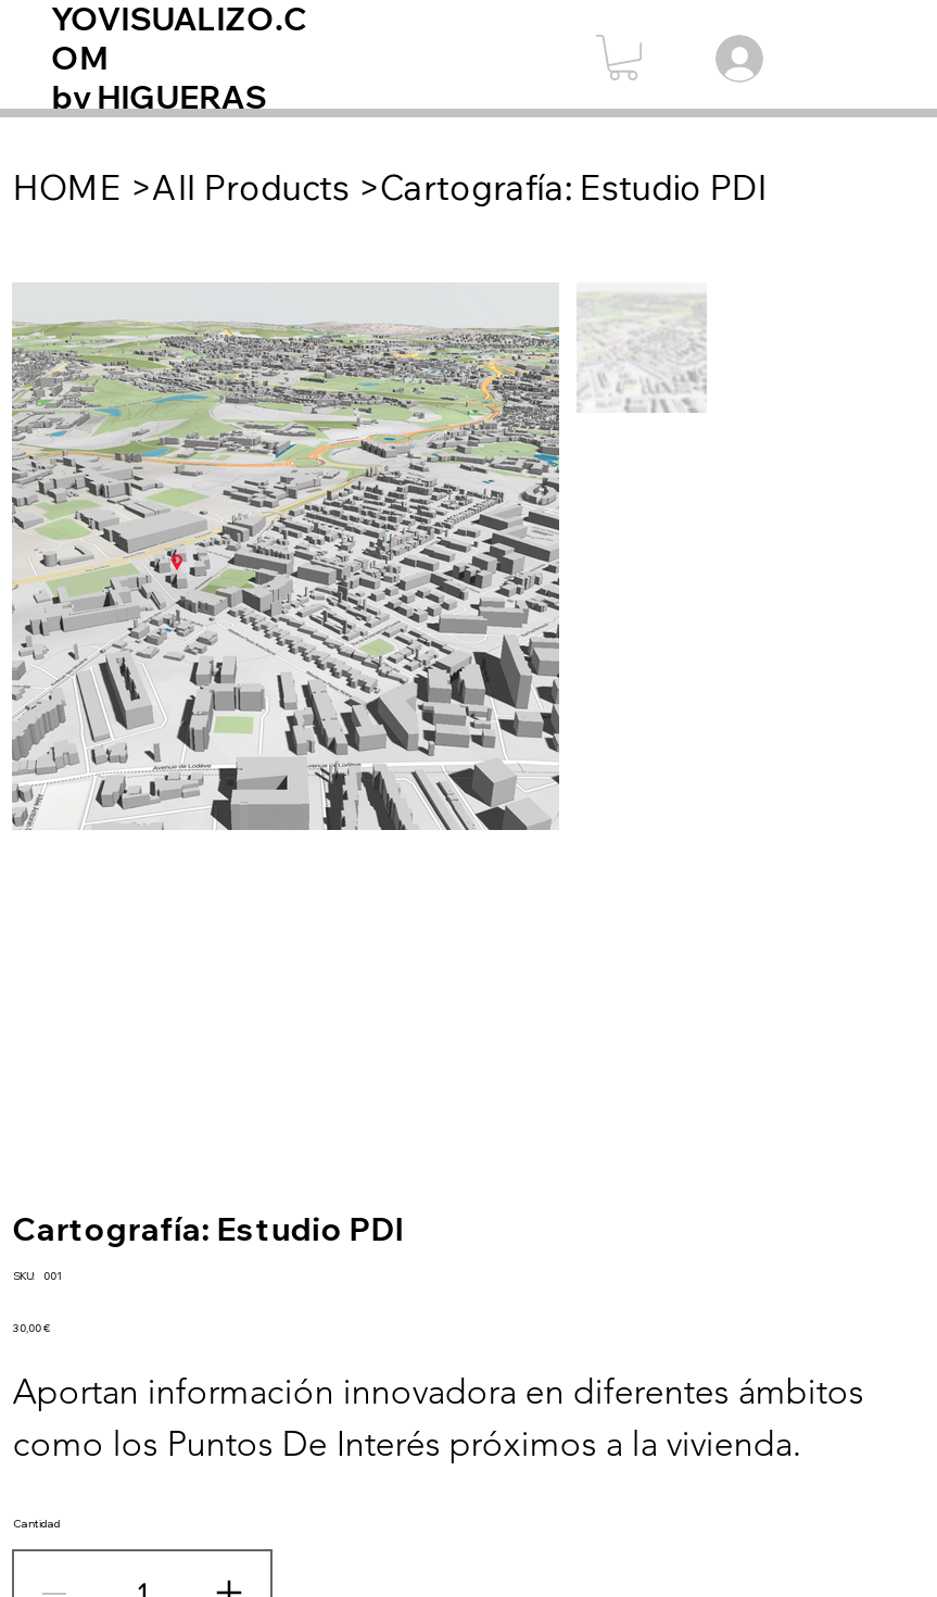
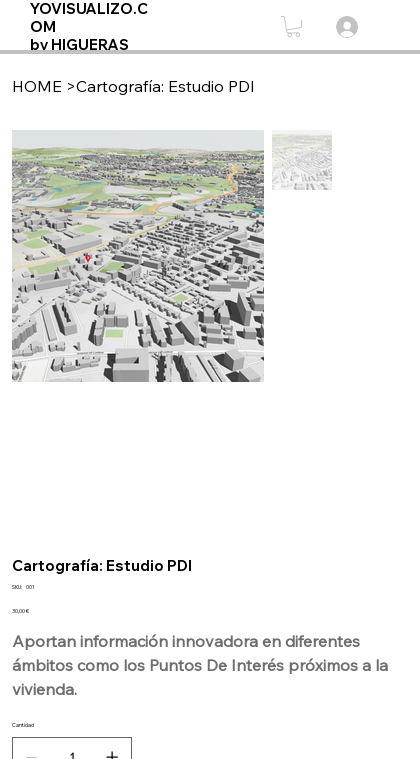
[13,165,768,209] HOME >All Products >Cartografía: Estudio PDI -> [12,76,255,96] HOME >Cartografía: Estudio PDI

